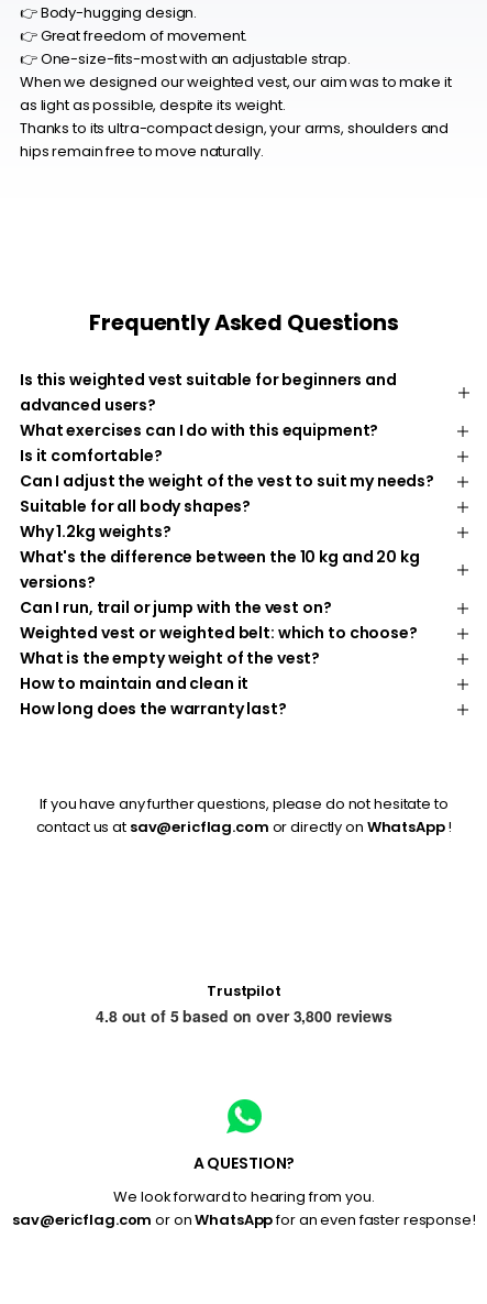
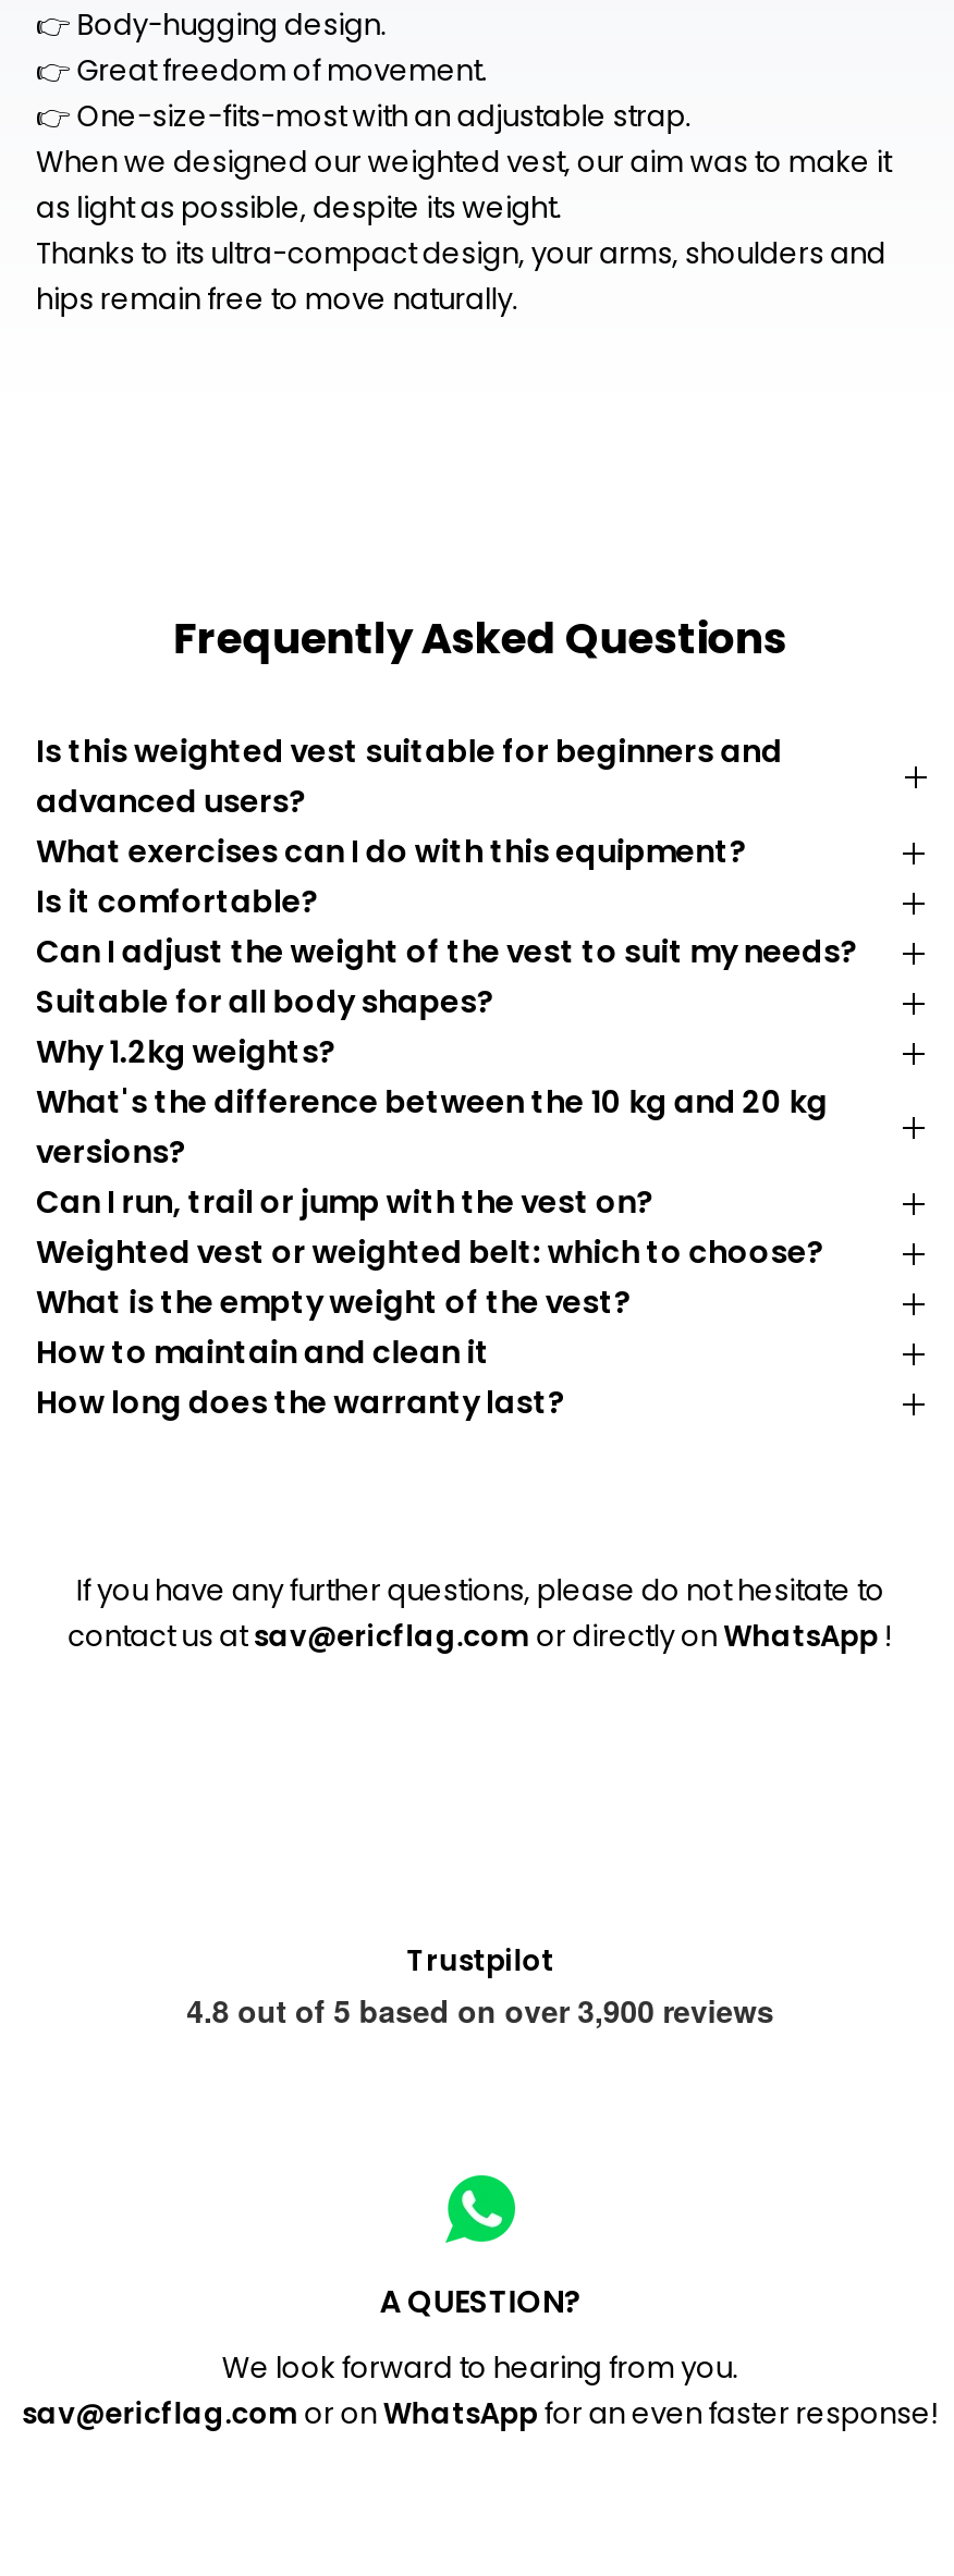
[96,1005,392,1027] 4.8 out of 5 based on over 3,800 reviews -> [186,1989,774,2033] 4.8 out of 5 based on over 3,900 reviews

